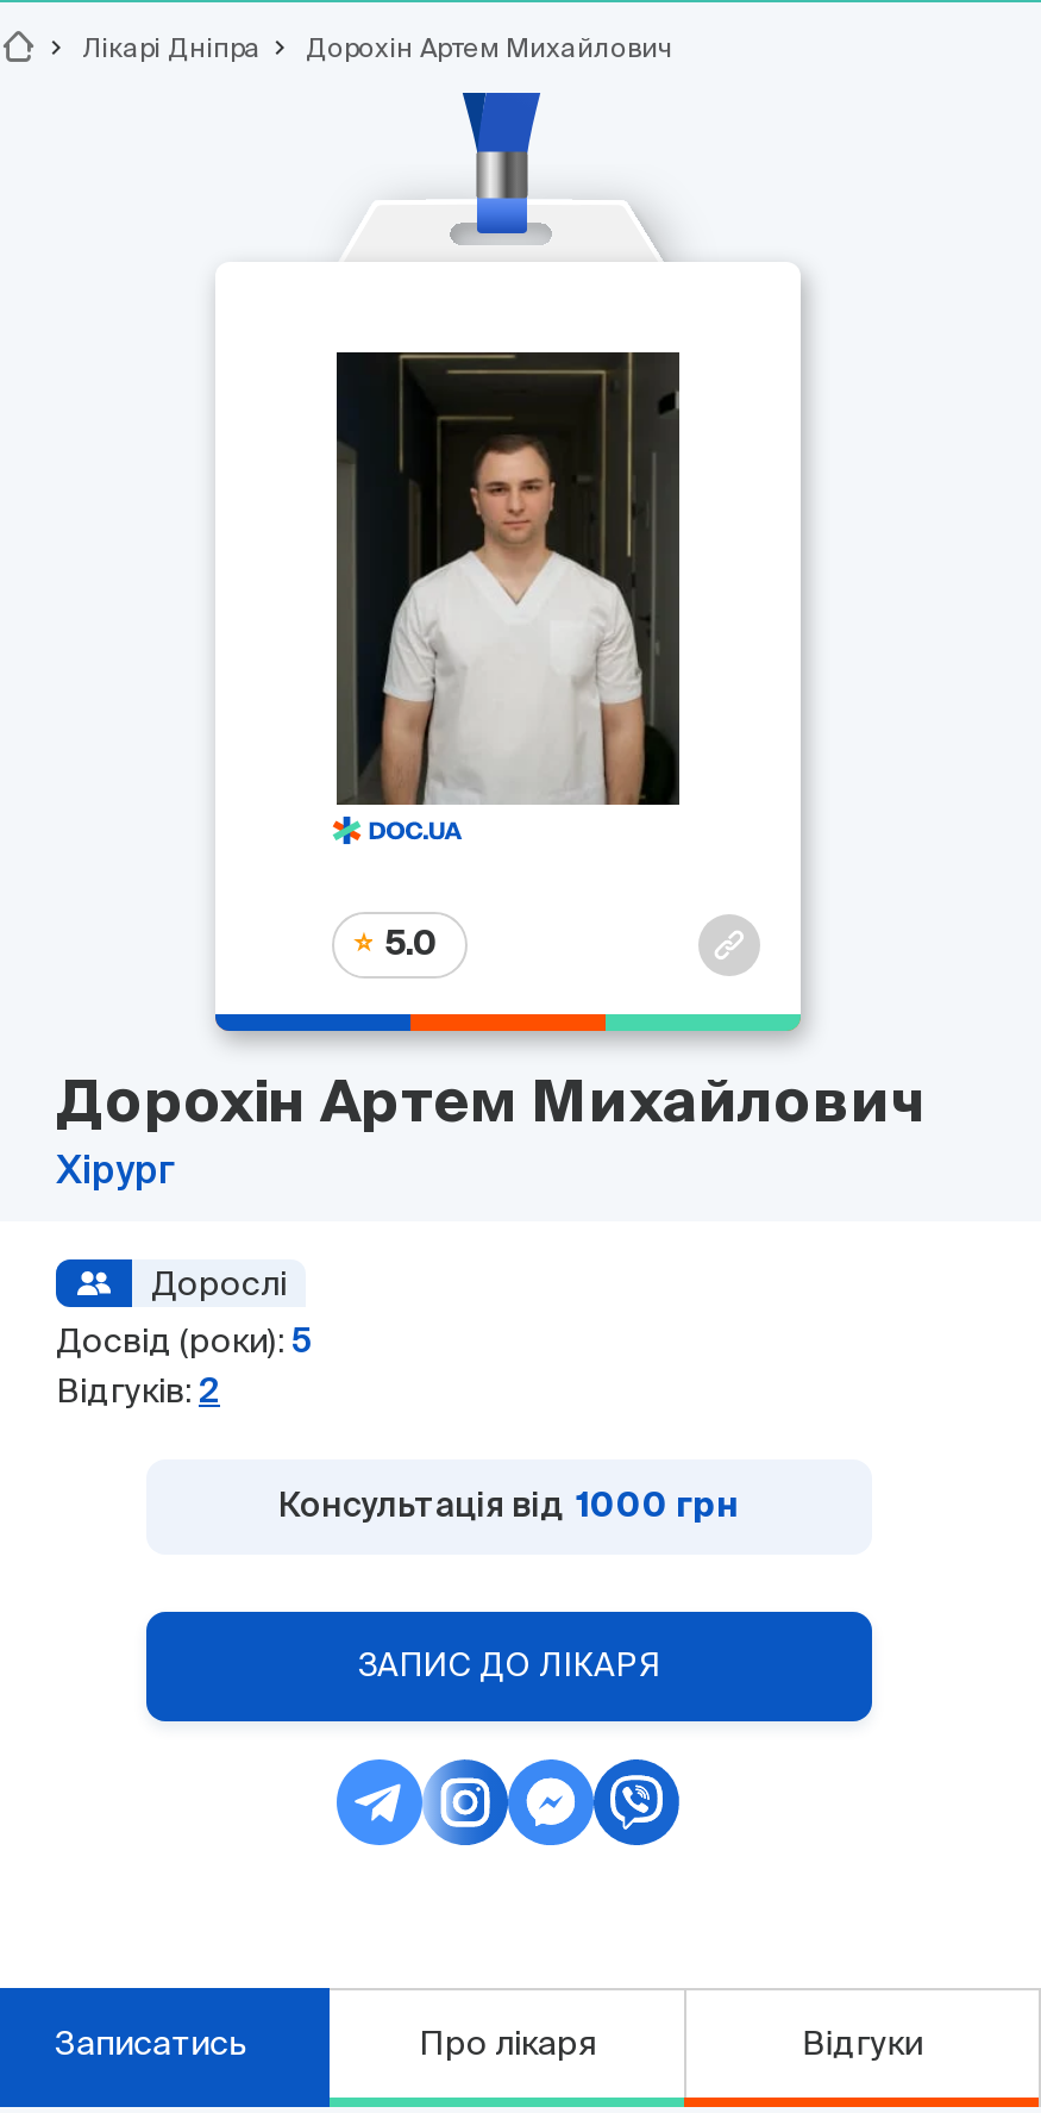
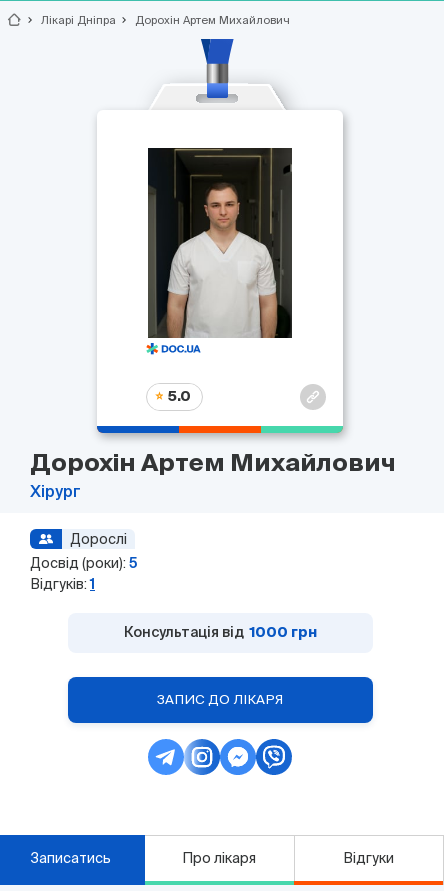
[56,1371,220,1409] Відгуків: 2 -> [30,576,95,592] Відгуків: 1

